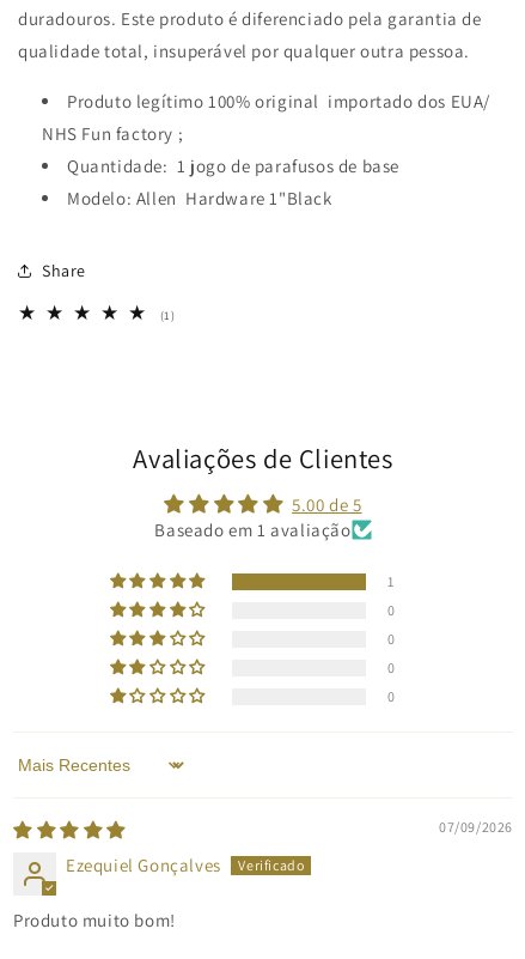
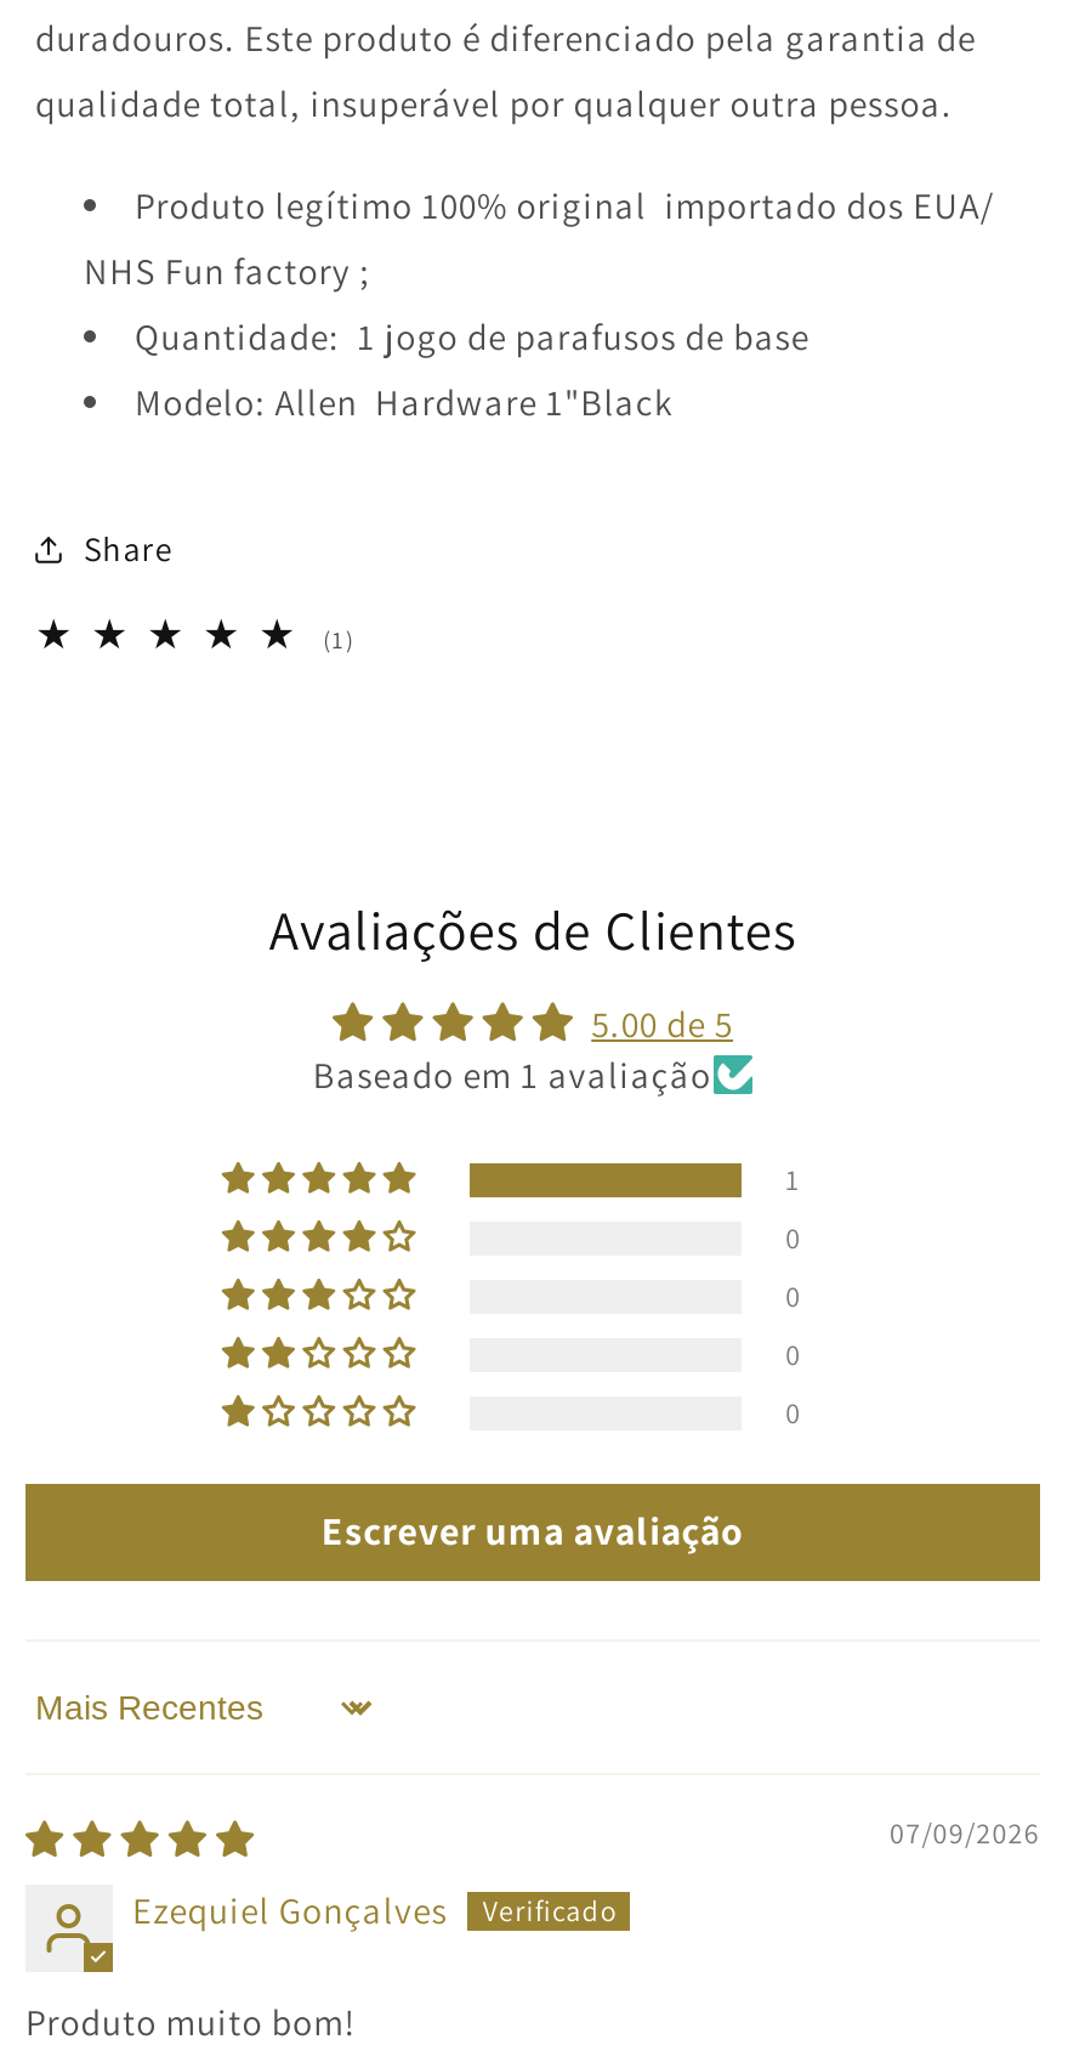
none -> [321,1506,744,1557] Escrever uma avaliação

